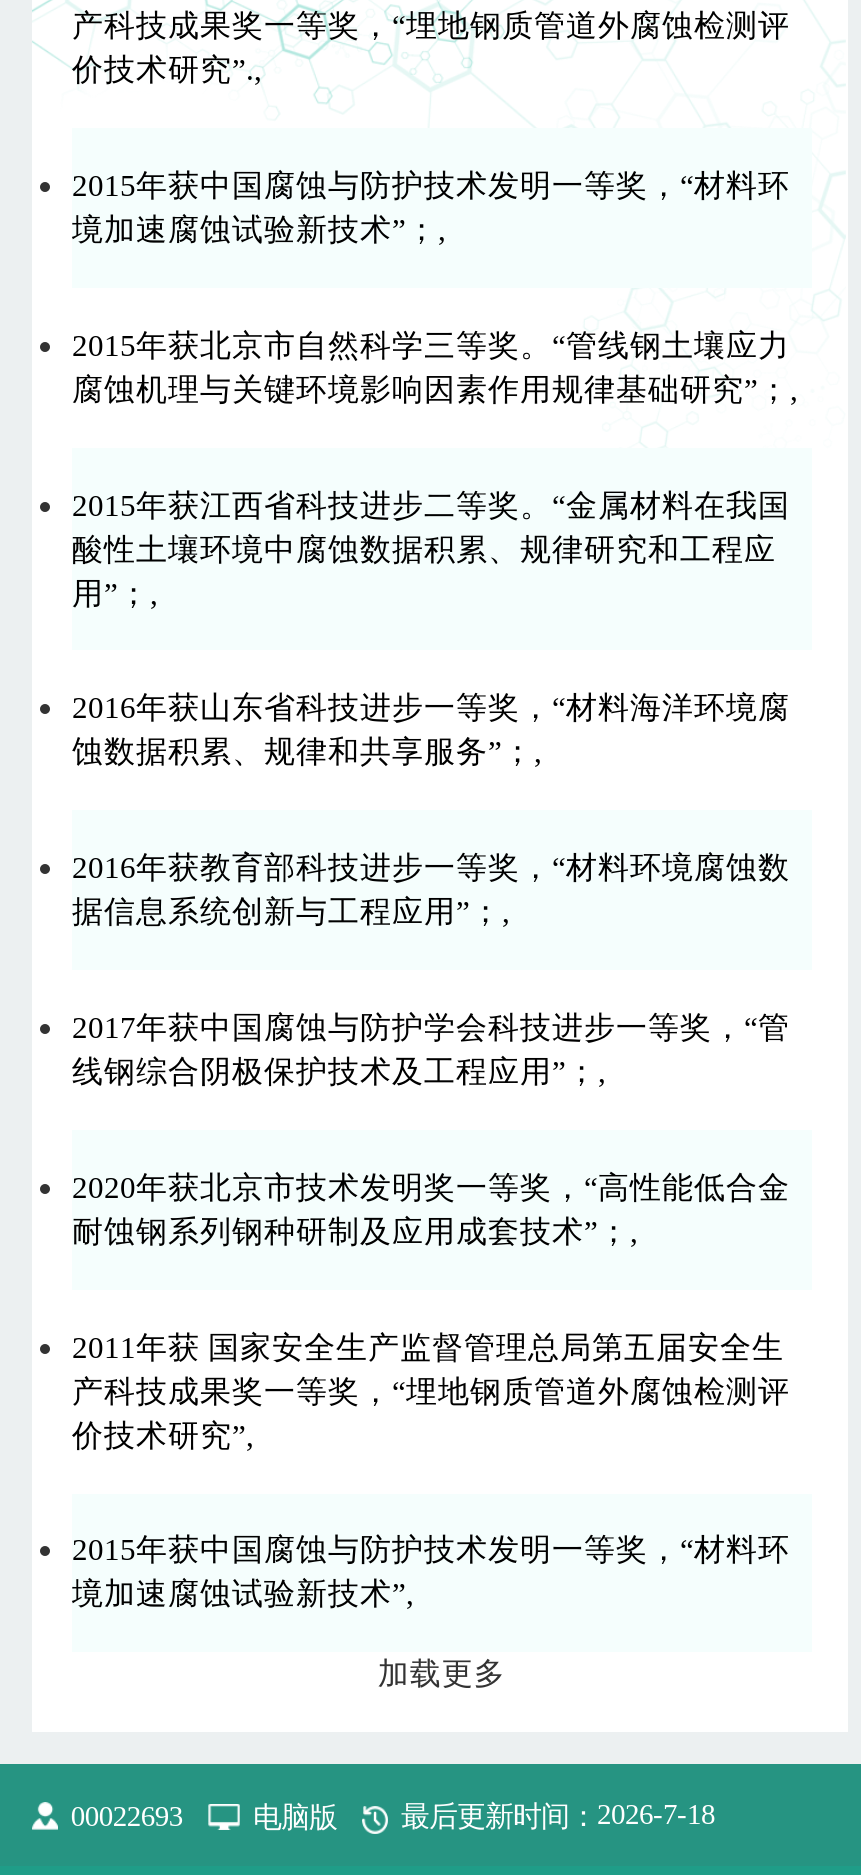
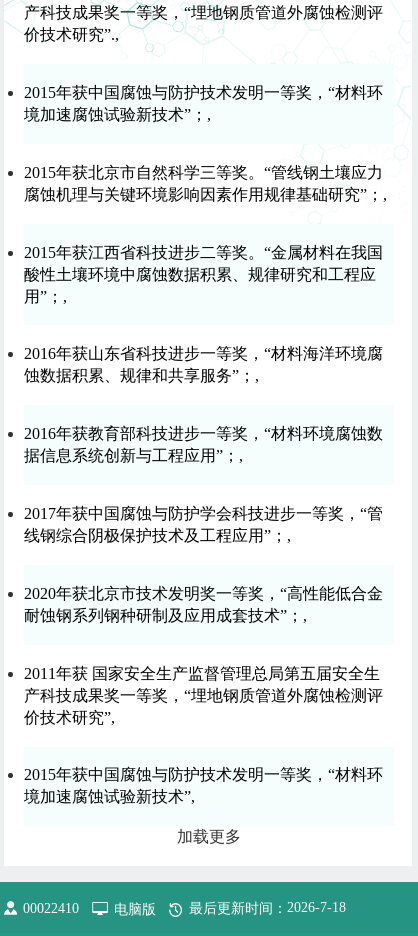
[71,1801,183,1833] 00022693 -> [23,900,79,916] 00022410

